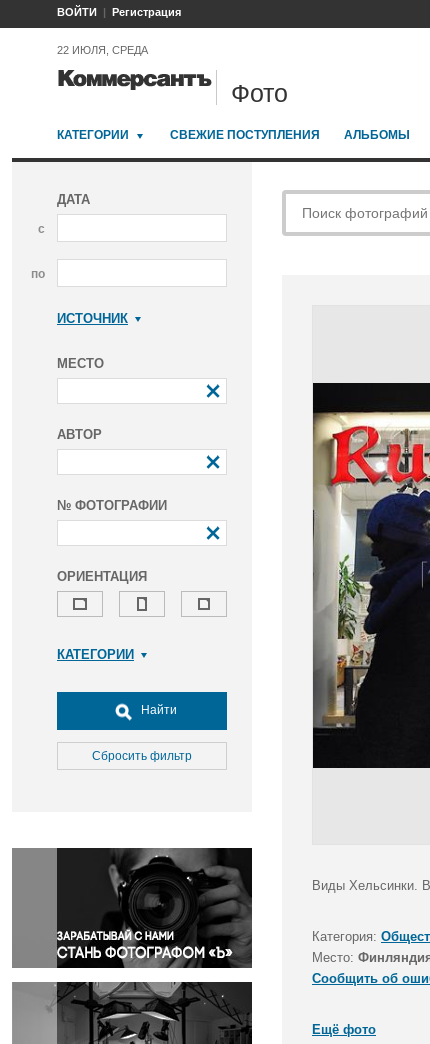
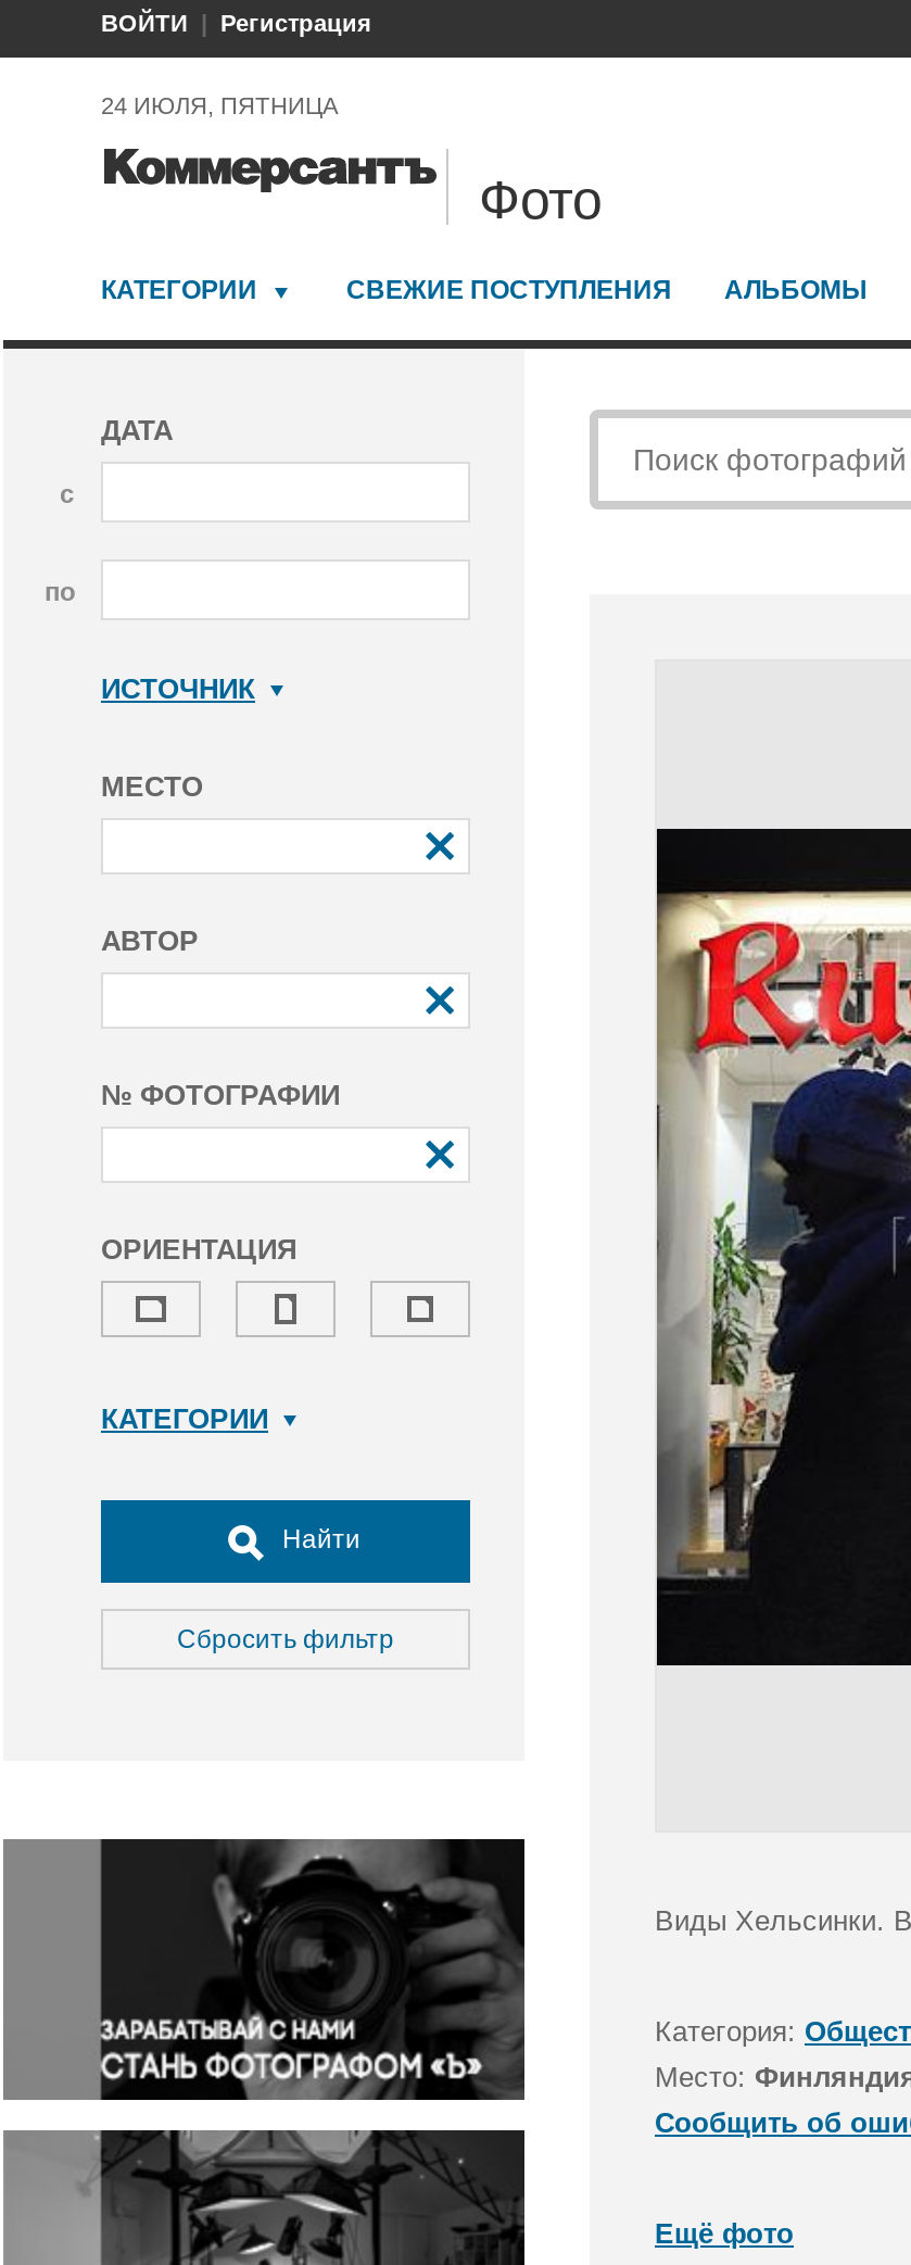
[57,44,148,56] 22 ИЮЛЯ, СРЕДА -> [101,92,338,118] 24 ИЮЛЯ, ПЯТНИЦА

